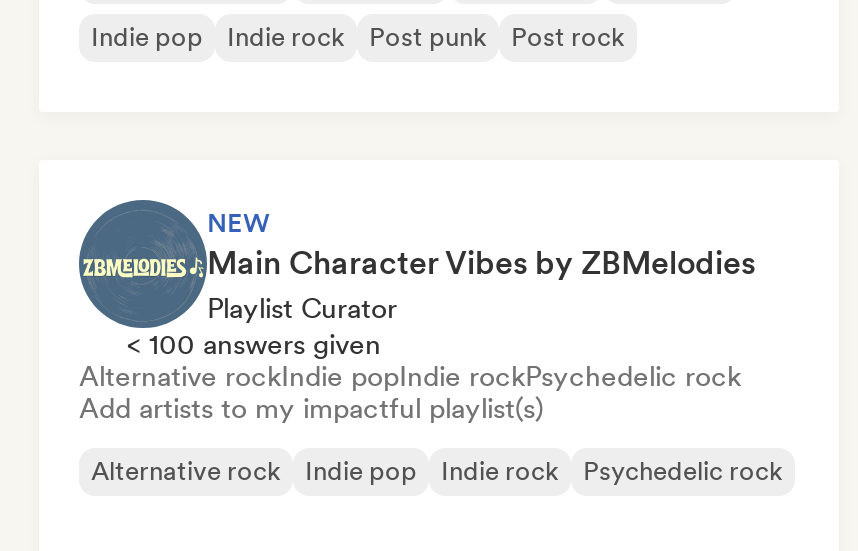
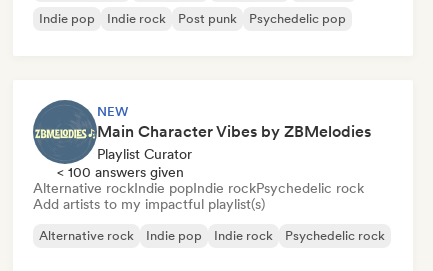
[511,22,625,52] Post rock -> [249,11,346,26] Psychedelic pop

